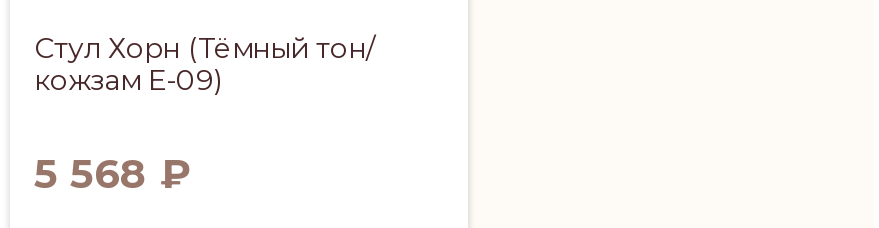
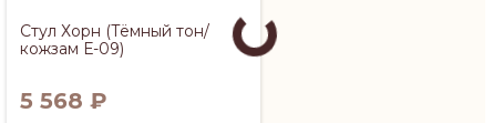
none -> [232,17,278,58] [image]

